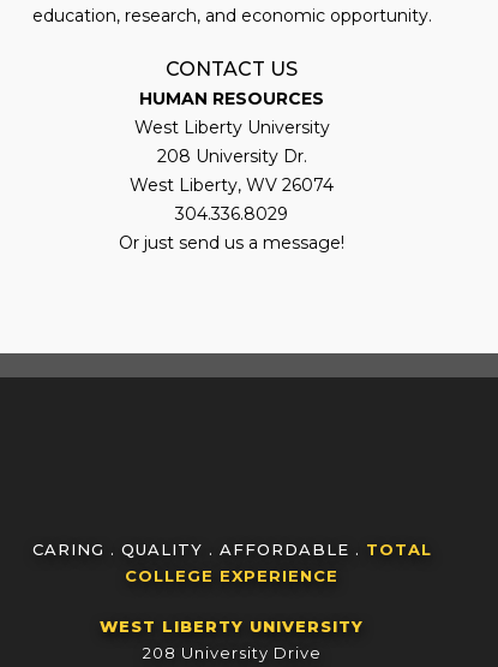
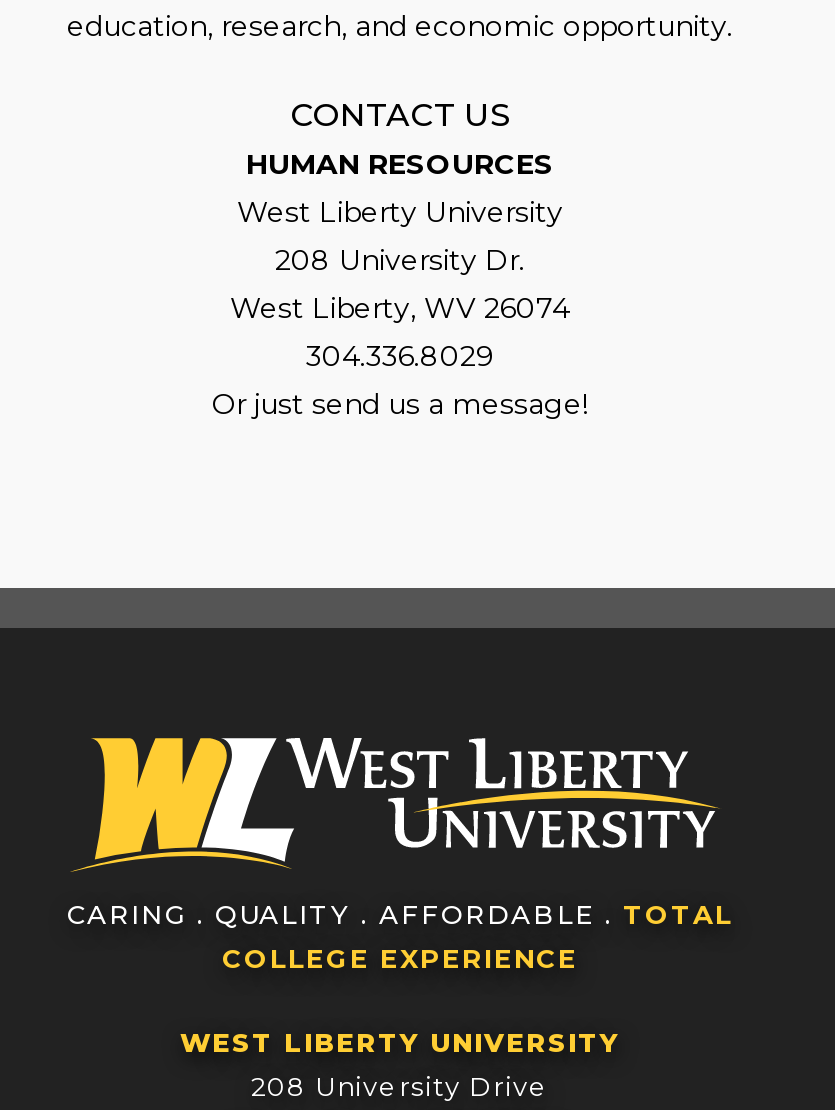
none -> [78,736,716,870] [image]

